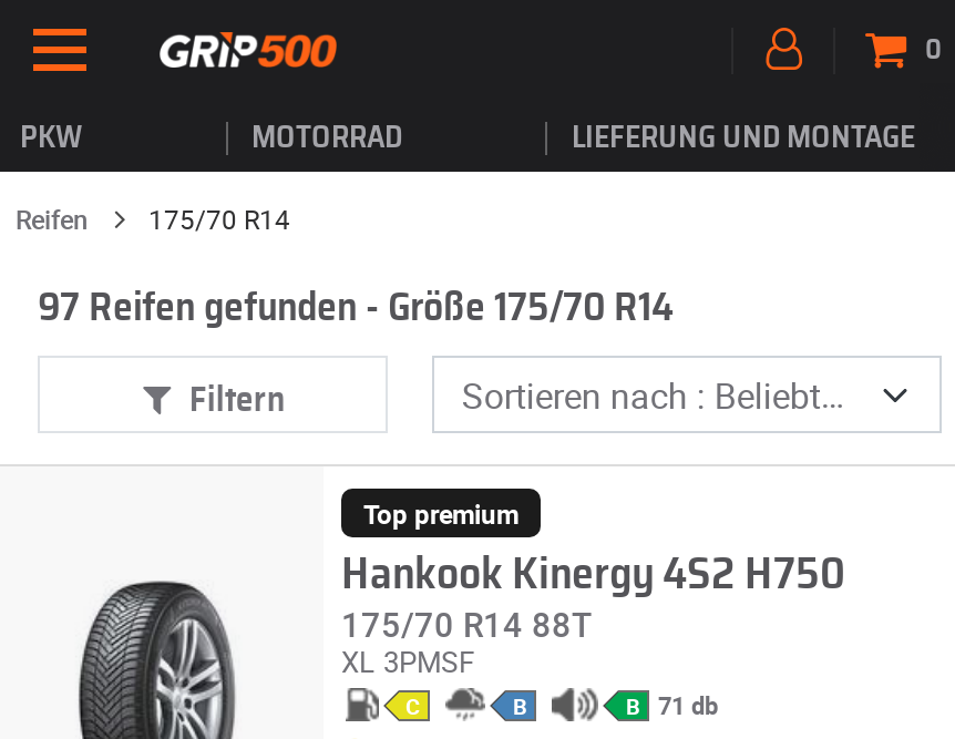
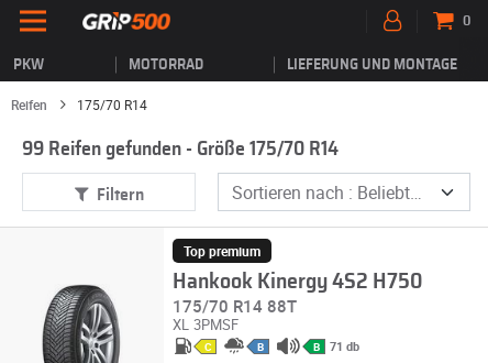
[38,289,674,329] 97 Reifen gefunden - Größe 175/70 R14 -> [22,140,339,159] 99 Reifen gefunden - Größe 175/70 R14

